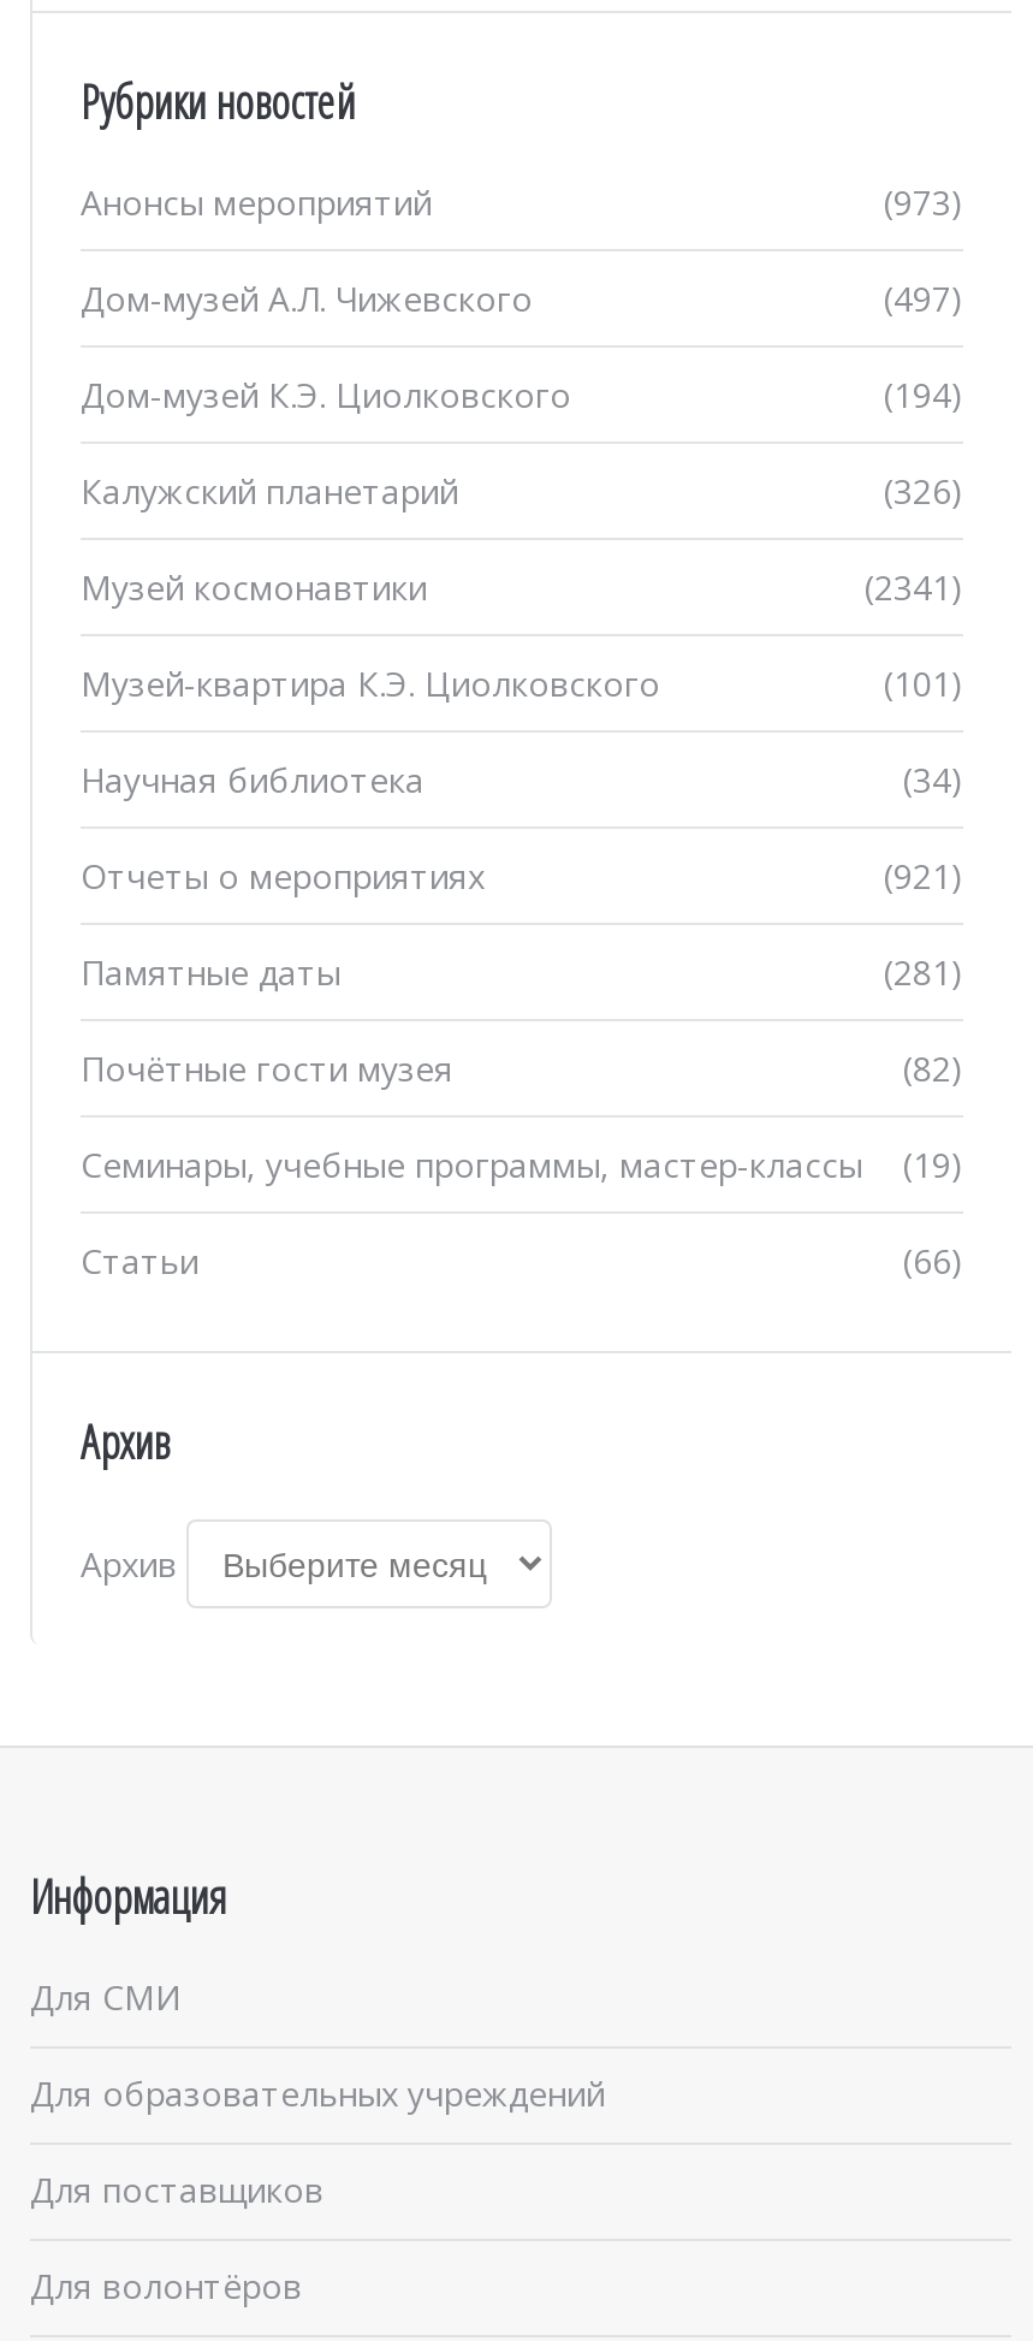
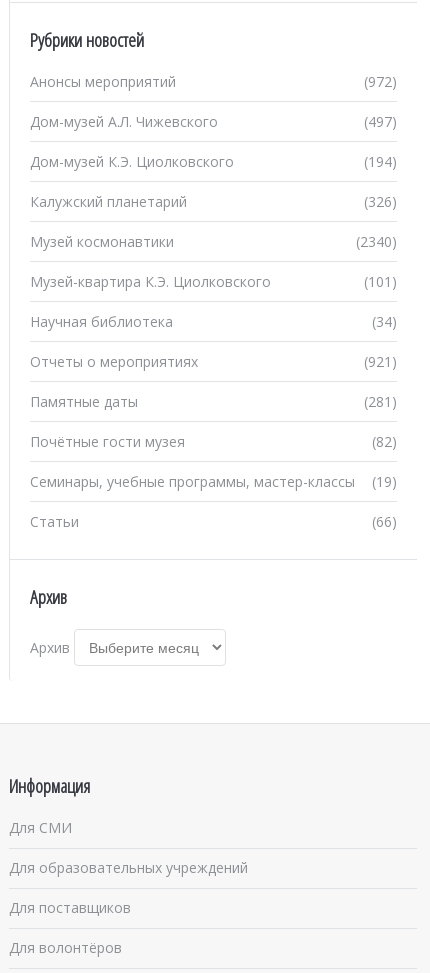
[884,179,963,225] (973) -> [364,72,397,91] (972)
[865,564,963,610] (2341) -> [356,232,397,251] (2340)

